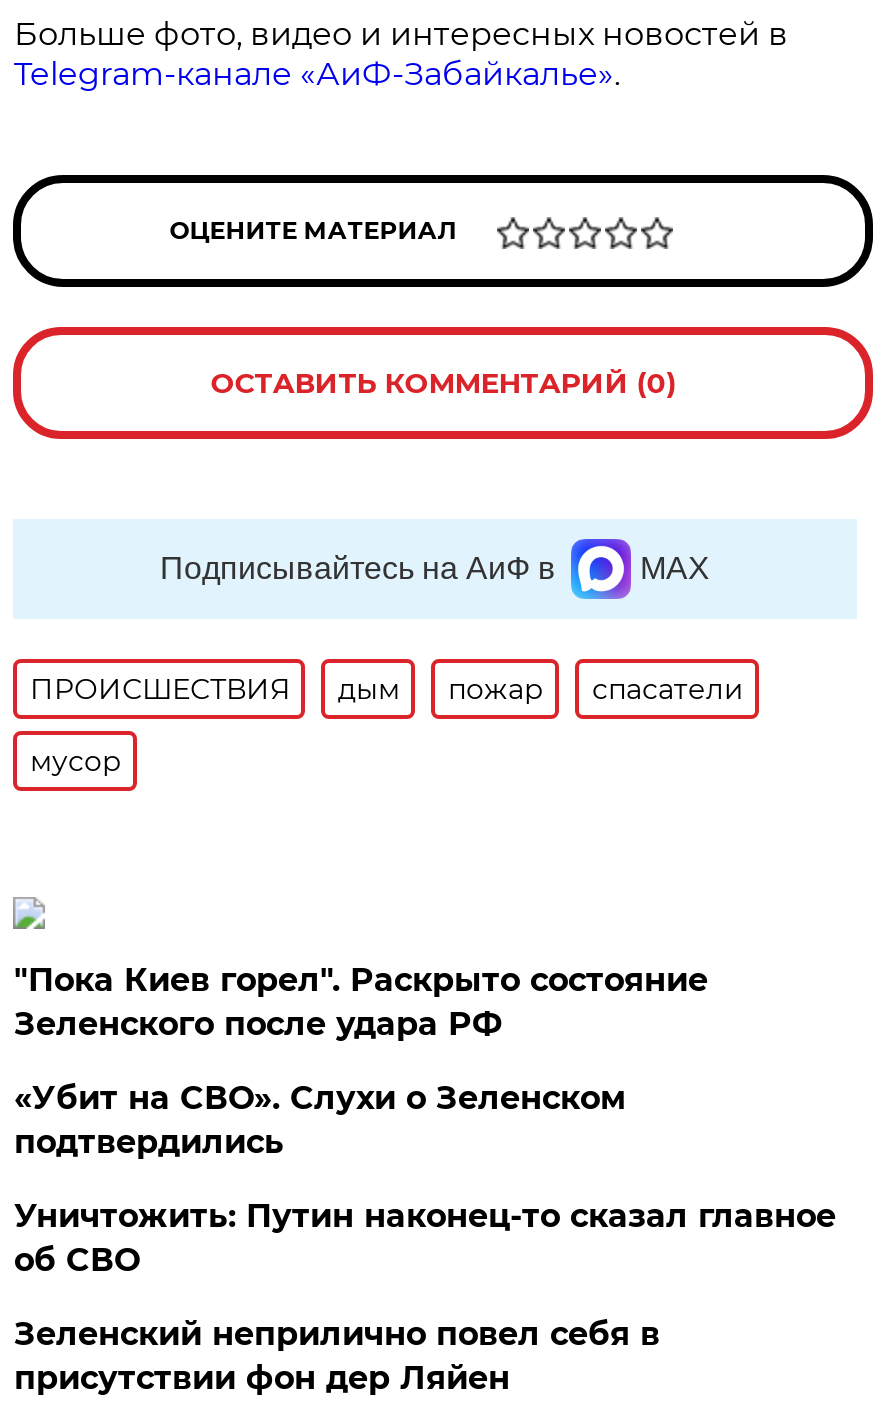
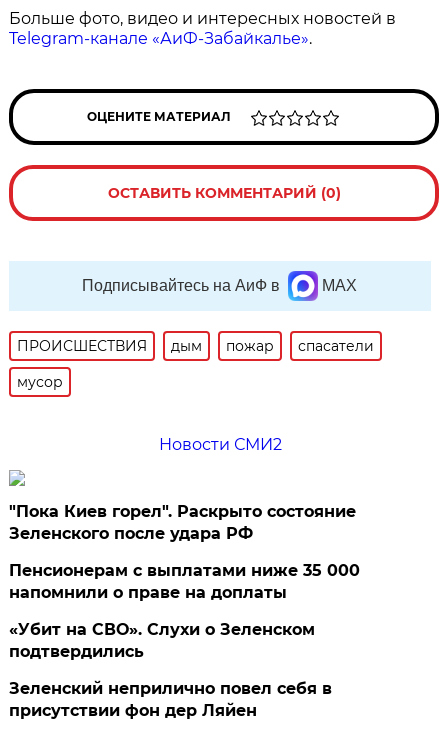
none -> [159,435,282,454] Новости СМИ2
none -> [9,561,360,602] Пенсионерам с выплатами ниже 35 000 | напомнили о праве на доплаты
moved [14,1079,626,1161] -> [9,620,315,661]: «Убит на СВО». Слухи о Зеленском | подтвердились
[14,1197,836,1279] Уничтожить: Путин наконец-то сказал главное | об СВО -> none

